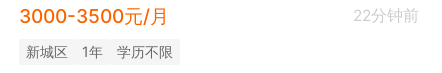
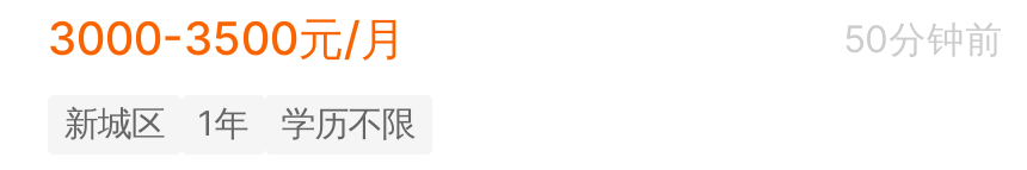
[353,6,419,25] 22分钟前 -> [843,15,1003,60] 50分钟前

